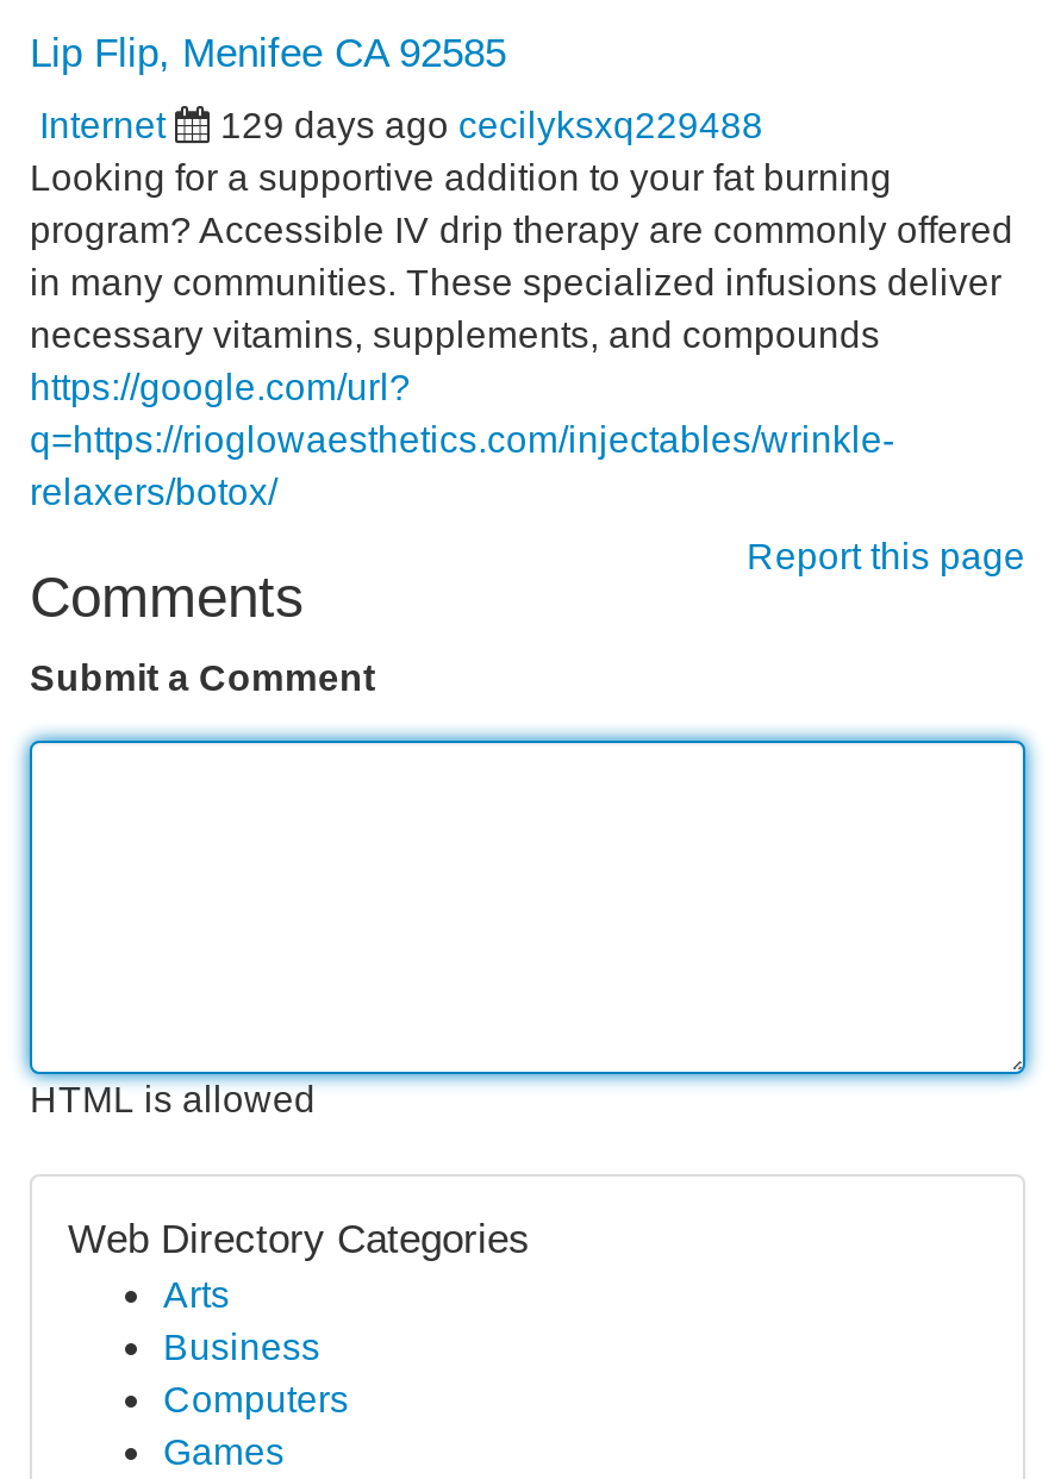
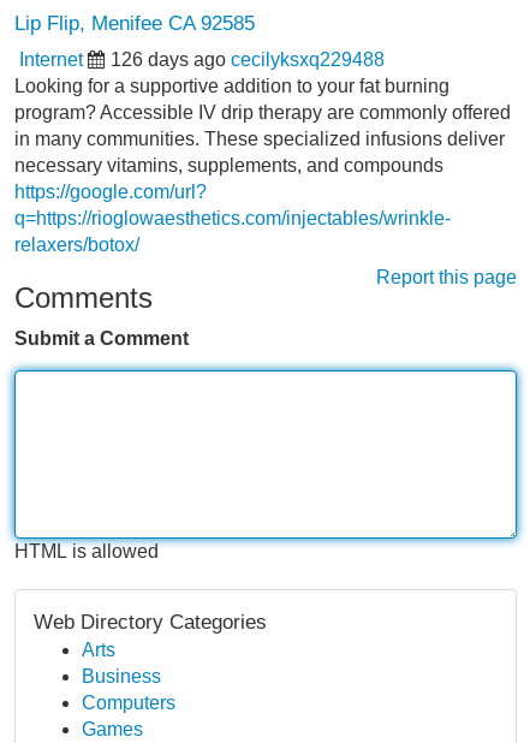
[220,105,763,145] 129 days ago cecilyksxq229488 -> [111,49,385,70] 126 days ago cecilyksxq229488

